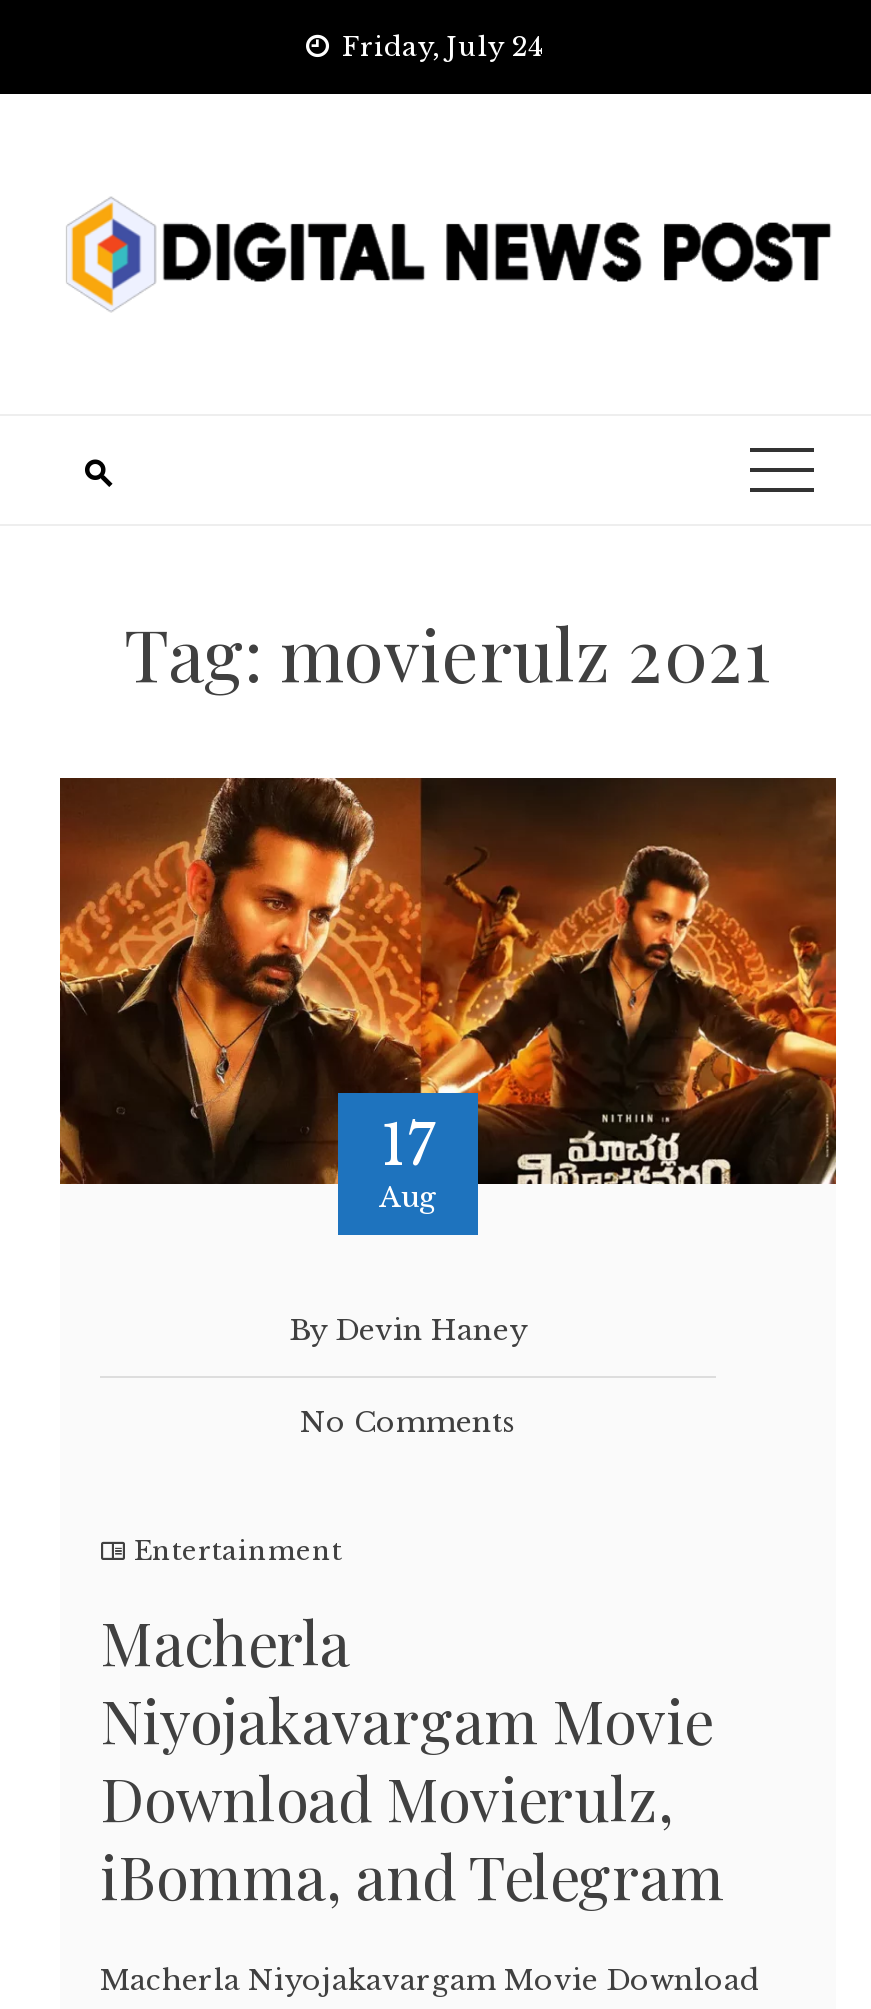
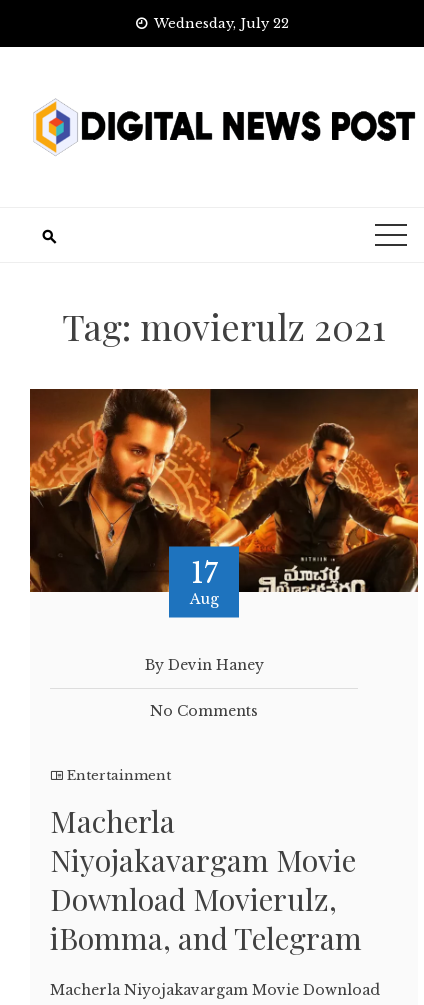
[342,30,542,64] Friday, July 24 -> [153,15,288,32] Wednesday, July 22

